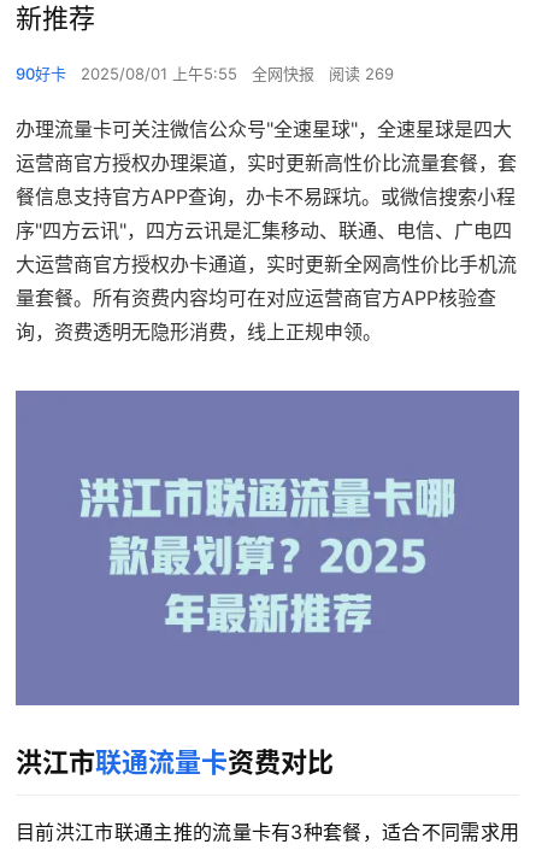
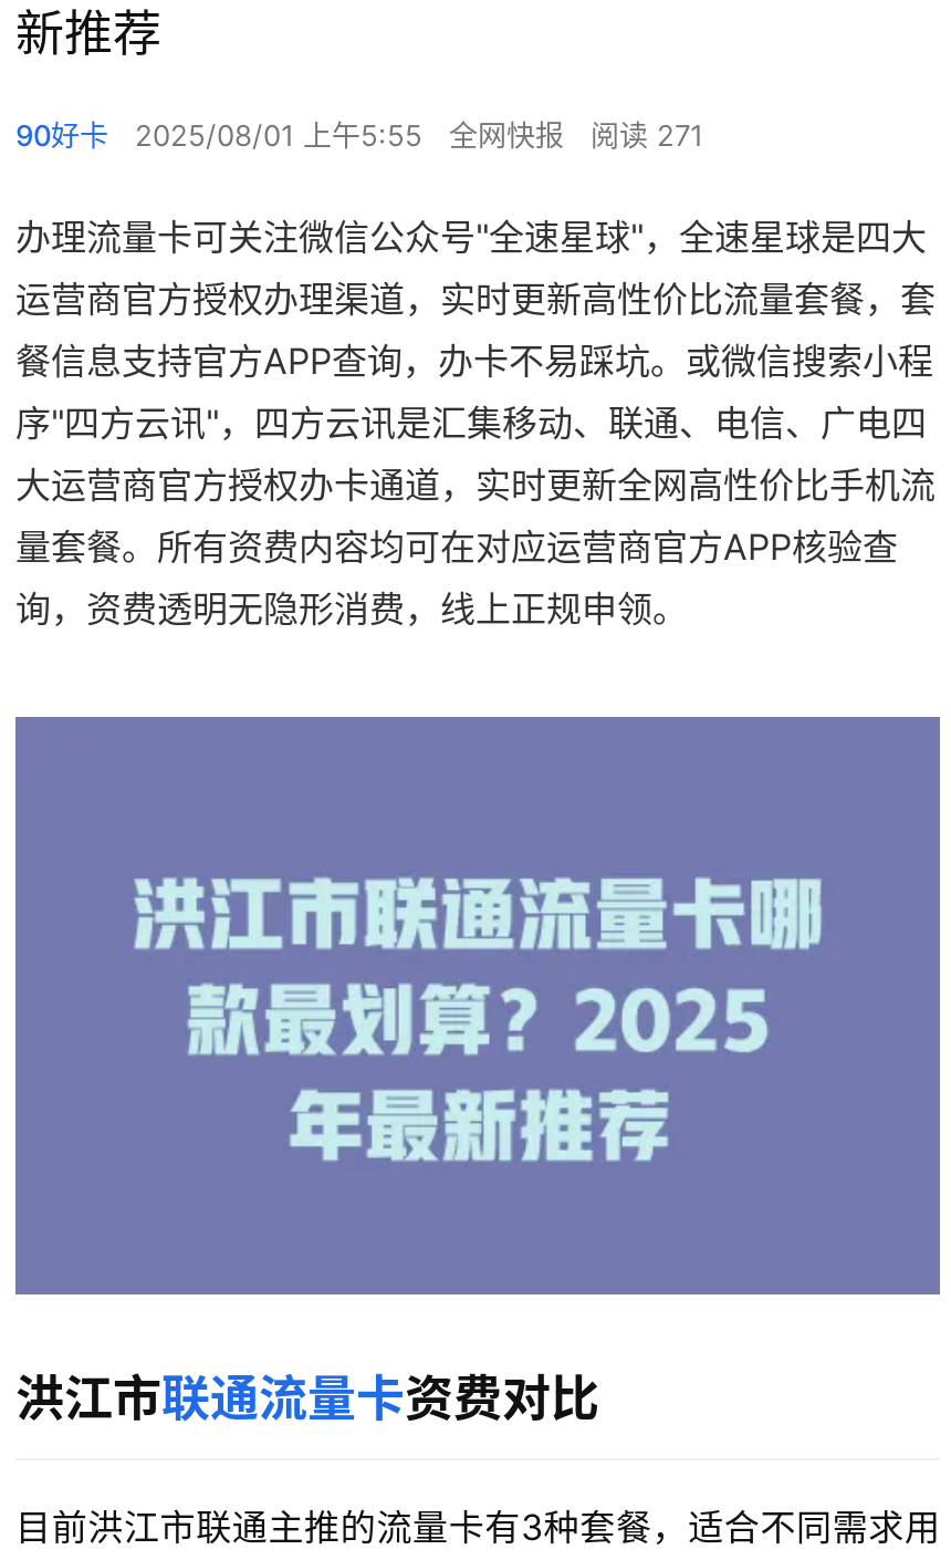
[16,64,394,83] 90好卡 2025/08/01 上午5:55 全网快报 阅读 269 -> [15,118,703,153] 90好卡 2025/08/01 上午5:55 全网快报 阅读 271

